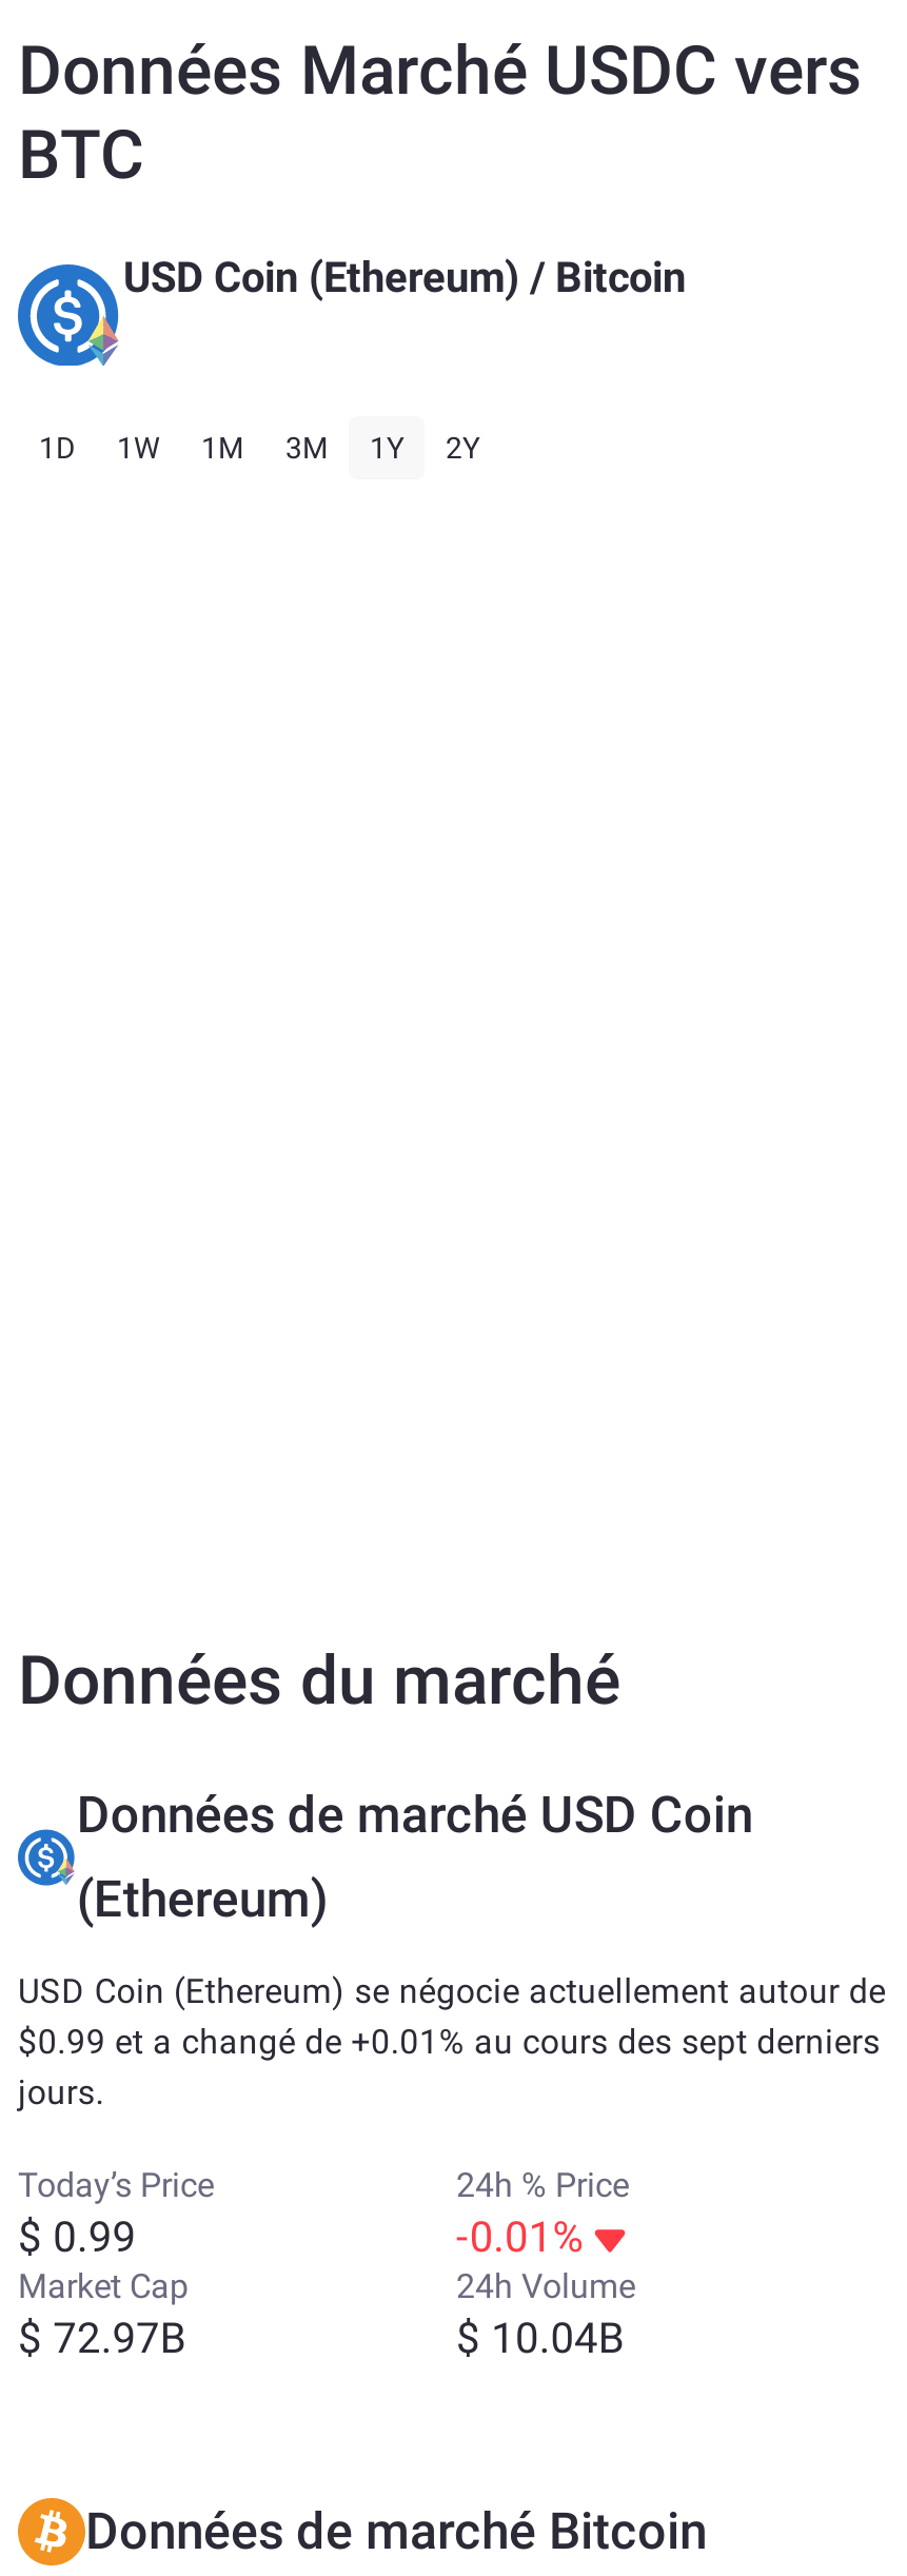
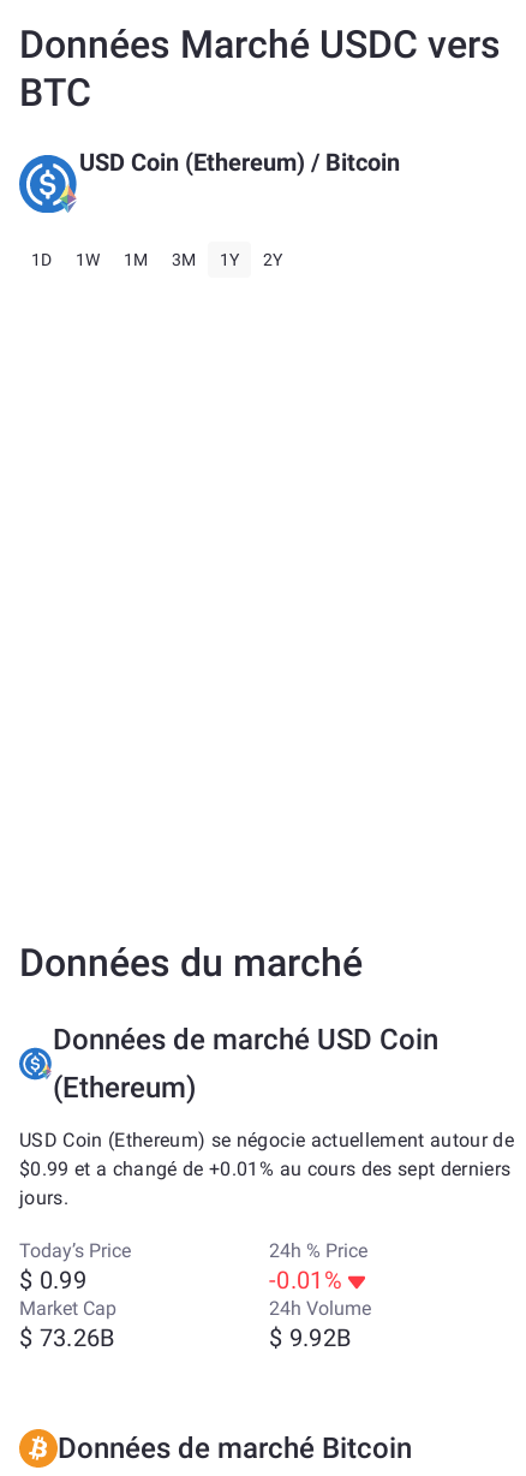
[18,2313,186,2363] $ 72.97B -> [19,1323,115,1352] $ 73.26B
[456,2313,624,2363] $ 10.04B -> [269,1323,351,1352] $ 9.92B

